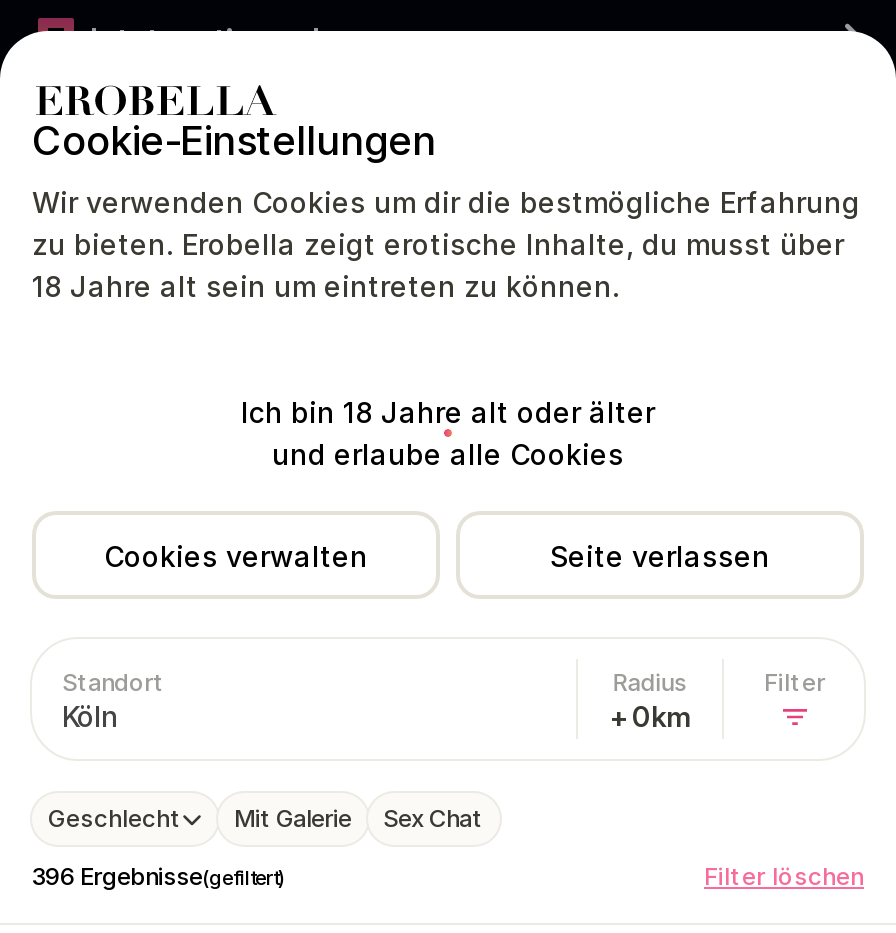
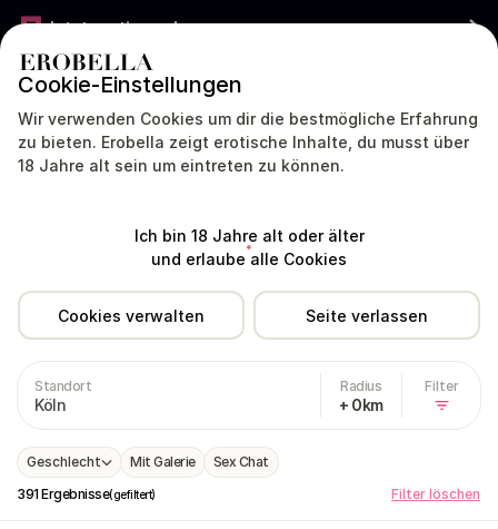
[32,861,285,891] 396 Ergebnisse(gefiltert) -> [18,486,155,502] 391 Ergebnisse(gefiltert)

